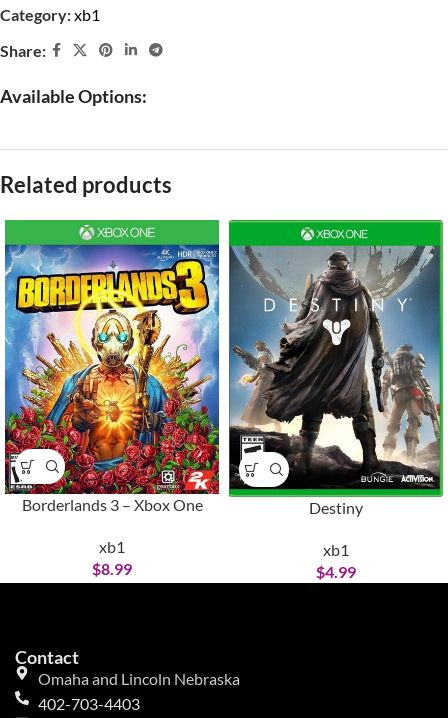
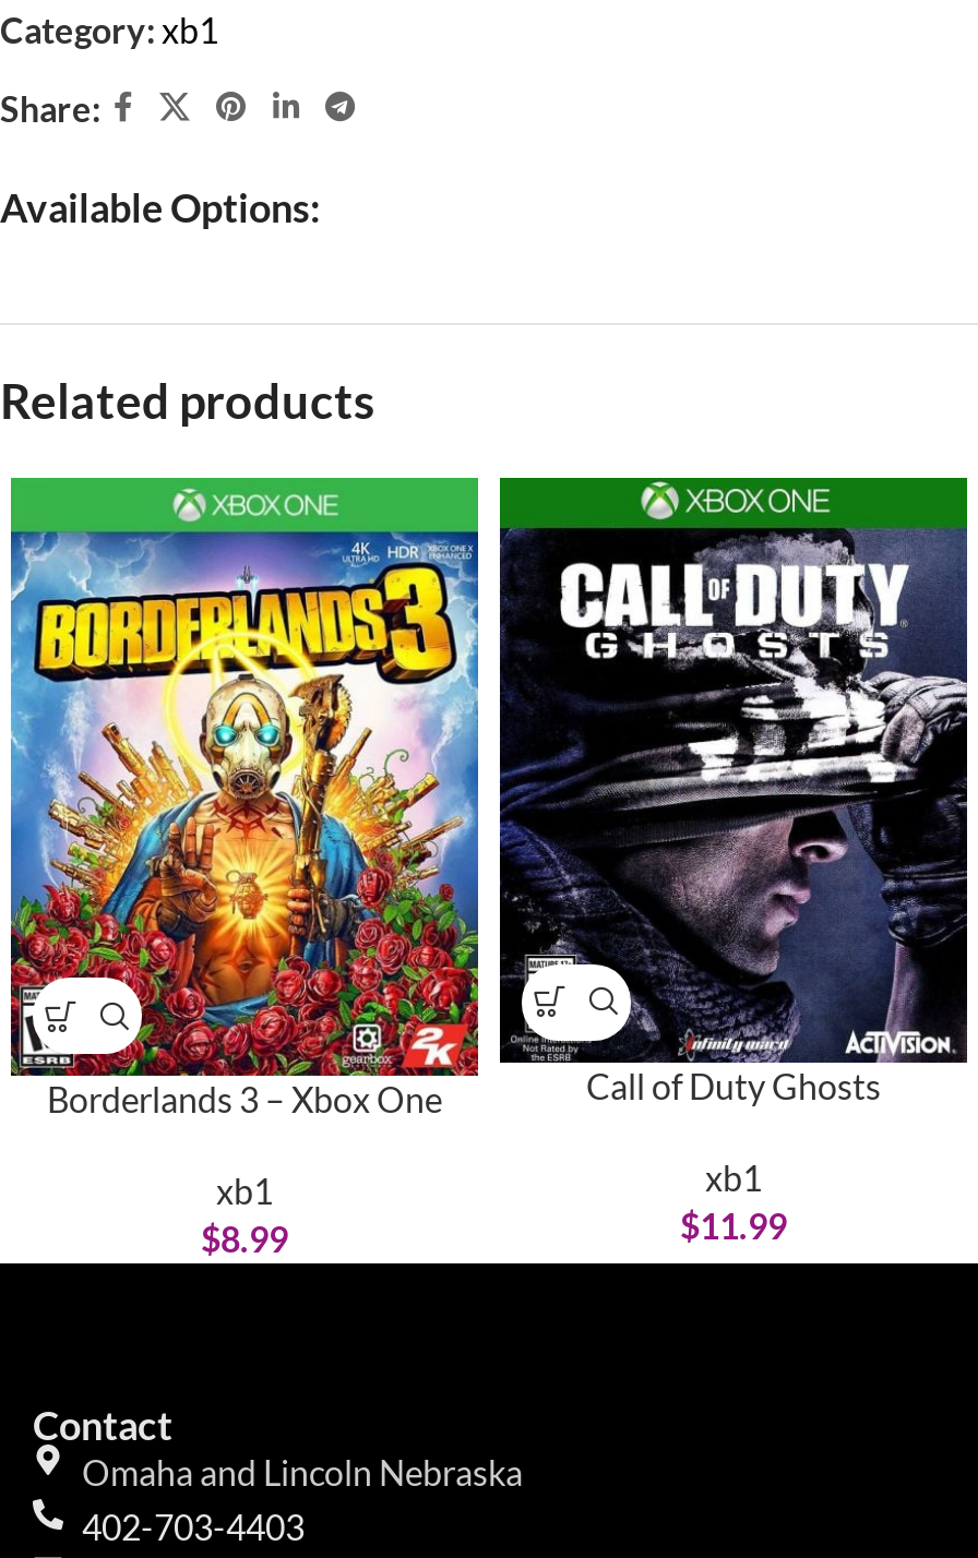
[228,220,444,517] [image] | Destiny -> [498,480,969,1106] [image] | Call of Duty Ghosts
[316,562,356,581] $4.99 -> [680,1204,787,1245] $11.99

